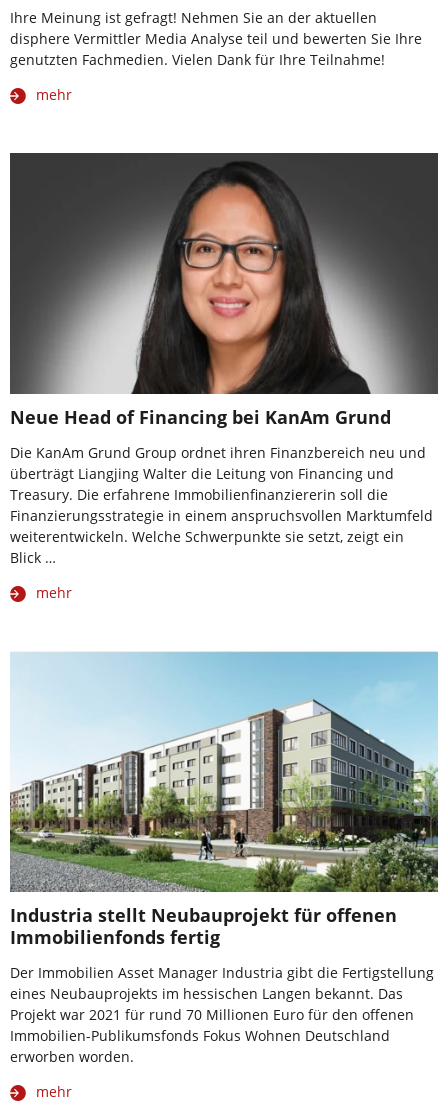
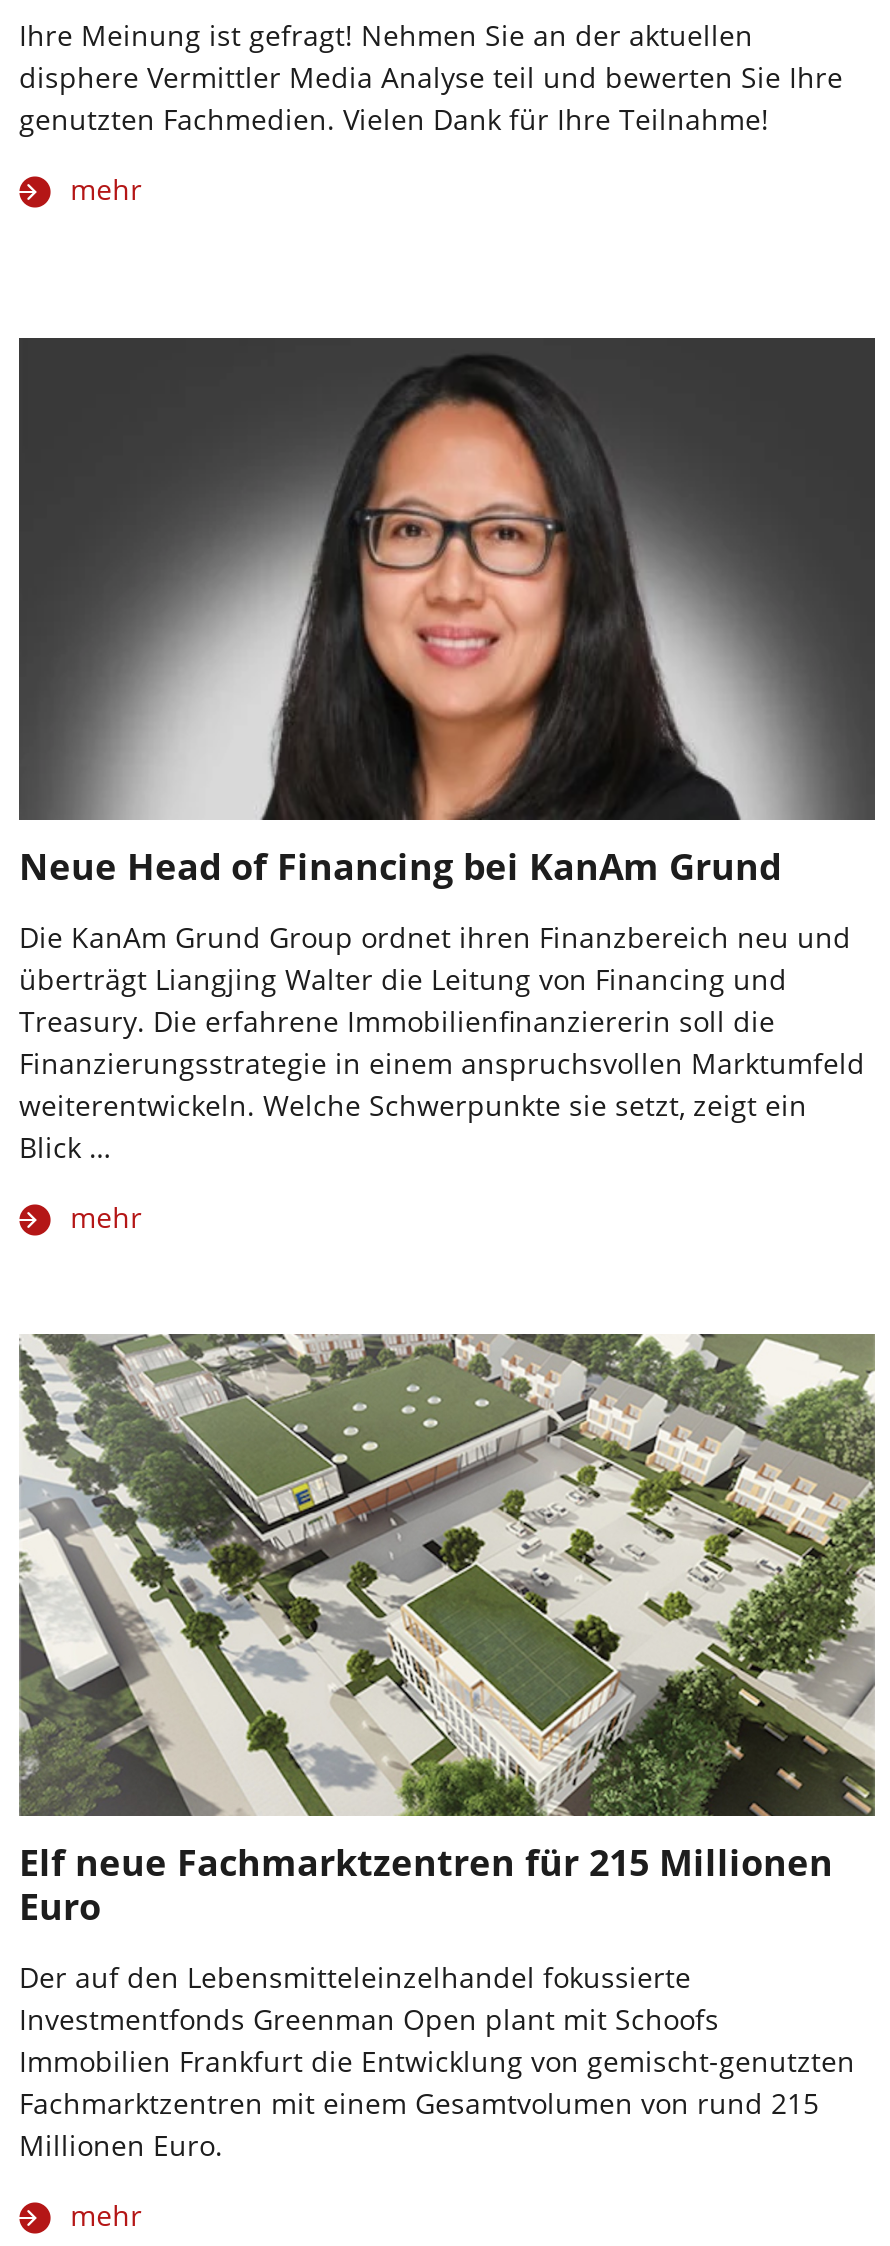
[10,651,439,948] [image] | Industria stellt Neubauprojekt für offenen | Immobilienfonds fertig -> [17,1332,877,1929] [image] | Elf neue Fachmarktzentren für 215 Millionen | Euro
[10,962,434,1065] Der Immobilien Asset Manager Industria gibt die Fertigstellung | eines Neubauprojekts im hessischen Langen bekannt. Das | Projekt war 2021 für rund 70 Millionen Euro für den offenen | Immobilien-Publikumsfonds Fokus Wohnen Deutschland | erworben worden. -> [19,1957,855,2163] Der auf den Lebensmitteleinzelhandel fokussierte | Investmentfonds Greenman Open plant mit Schoofs | Immobilien Frankfurt die Entwicklung von gemischt-genutzten | Fachmarktzentren mit einem Gesamtvolumen von rund 215 | Millionen Euro.

